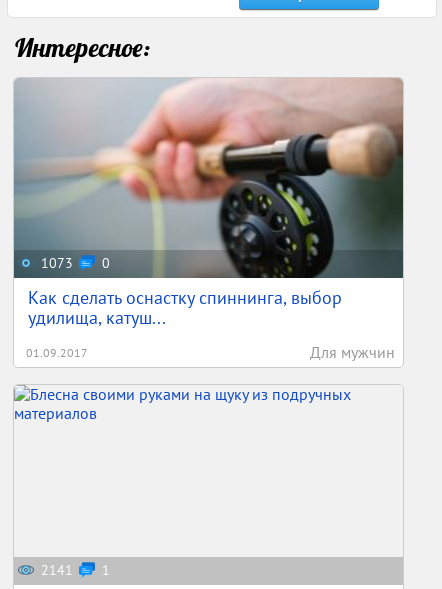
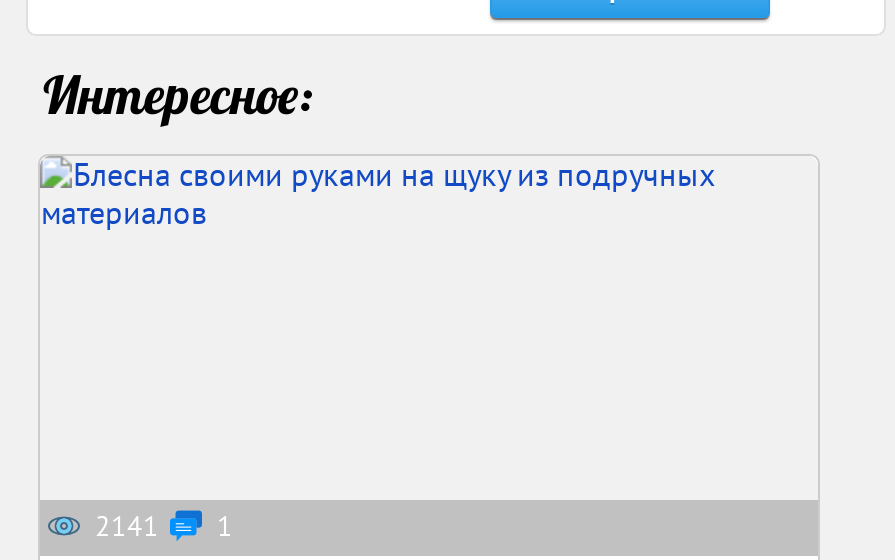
[13,78,404,362] [image] | 1073 | 0 | Как сделать оснастку спиннинга, выбор | удилища, катуш... | 01.09.2017 | Для мужчин -> none

